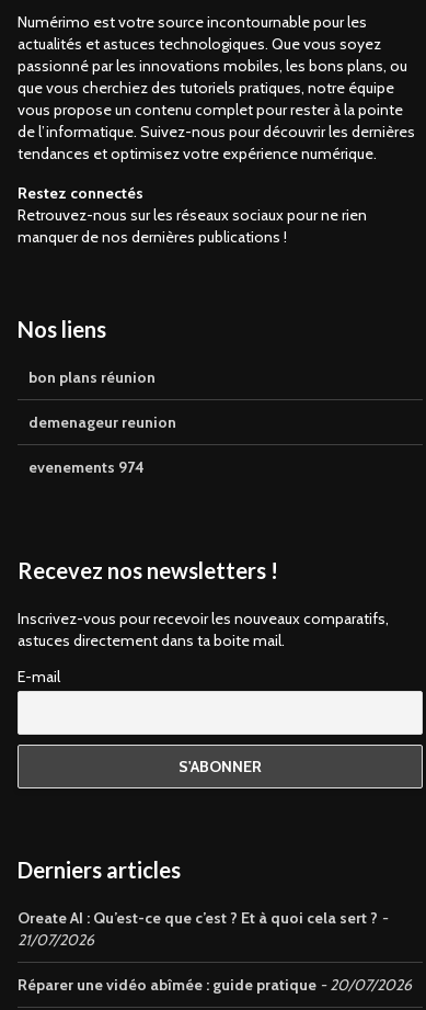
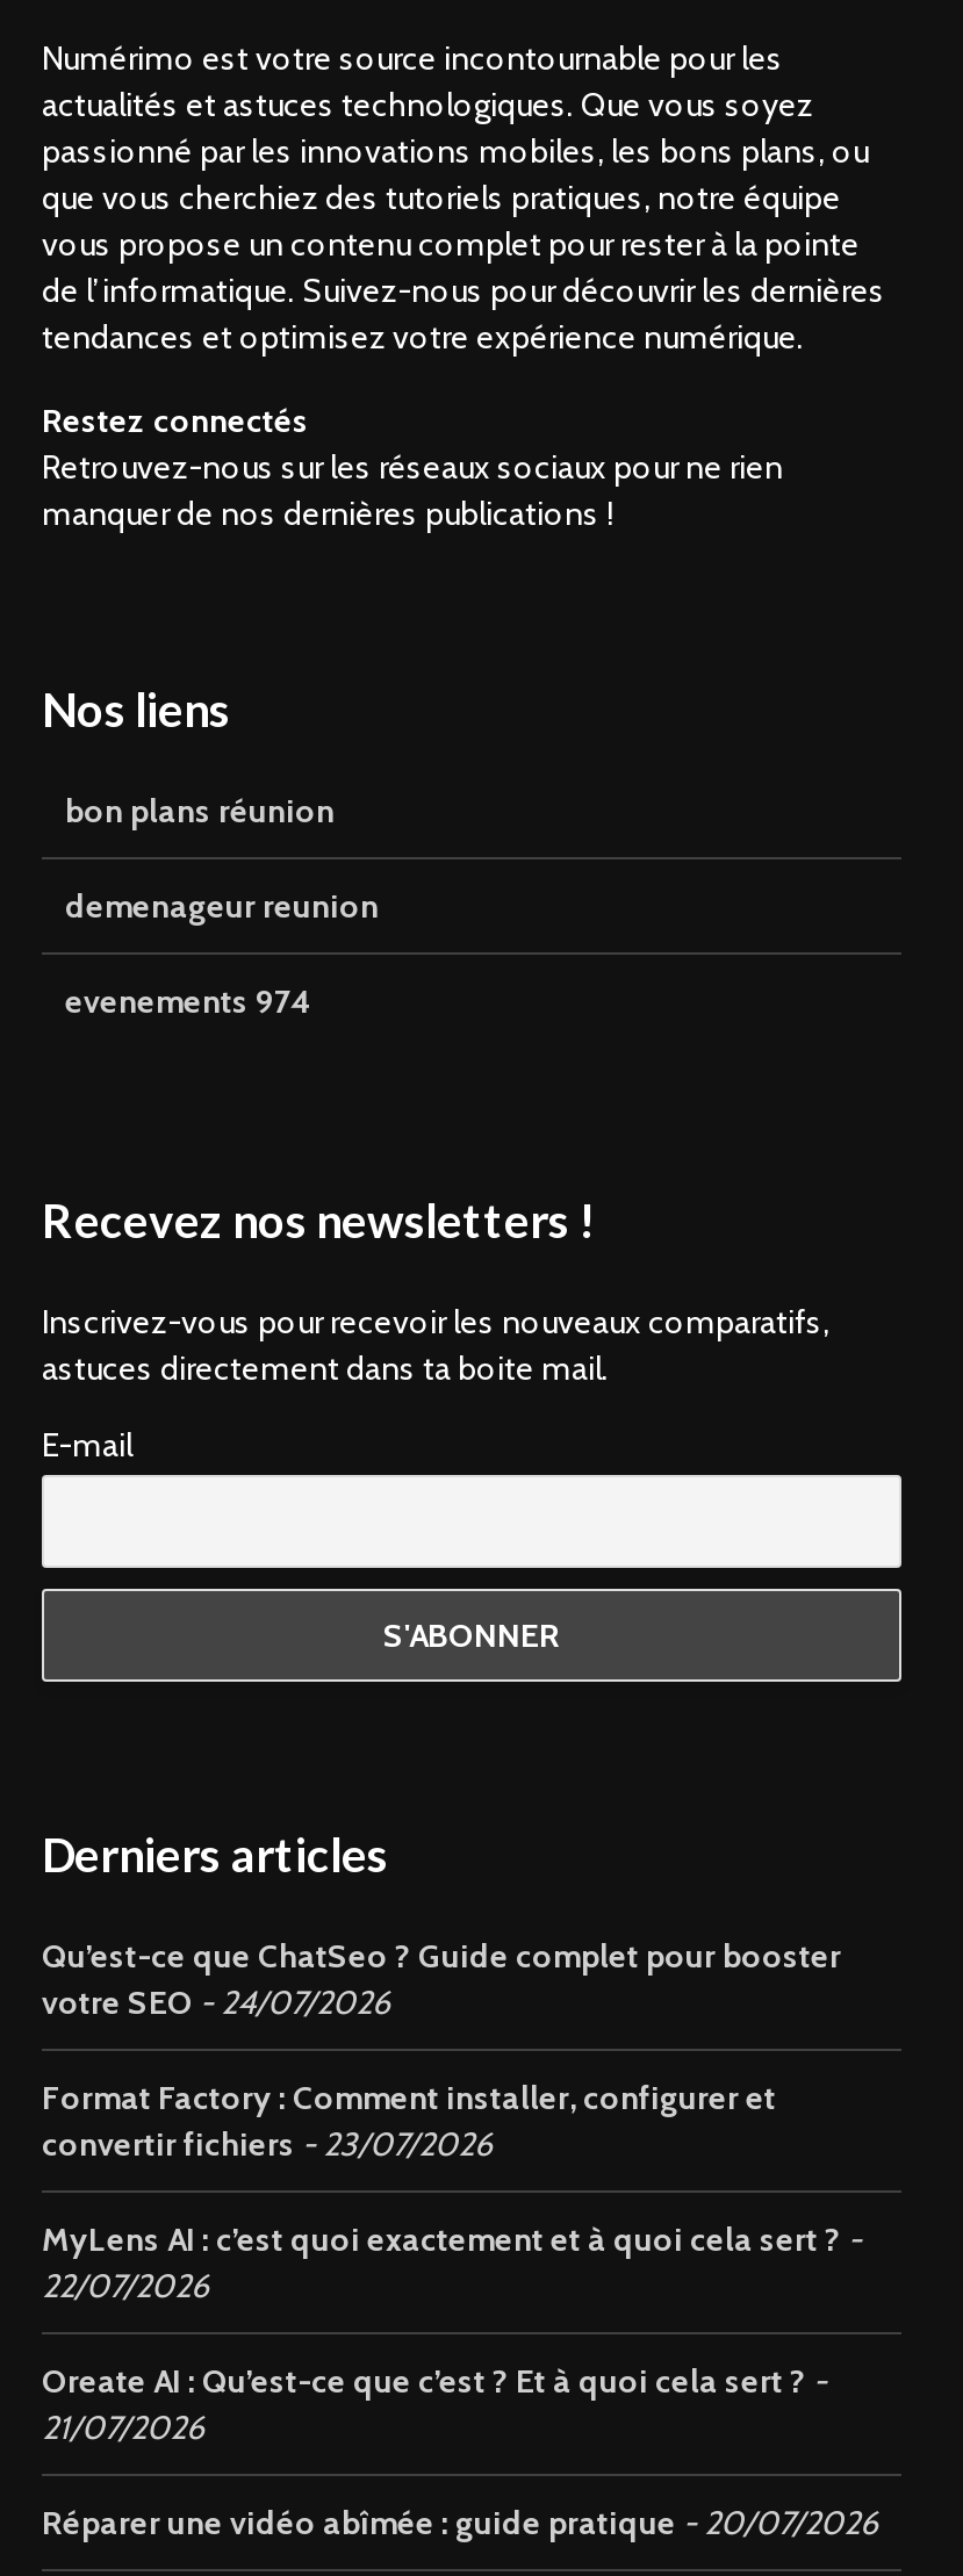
none -> [42,1936,841,2307] Qu’est-ce que ChatSeo ? Guide complet pour booster | votre SEO | 24/07/2026 | Format Factory : Comment installer, configurer et | convertir fichiers | 23/07/2026 | MyLens AI : c’est quoi exactement et à quoi cela sert ? | 22/07/2026

